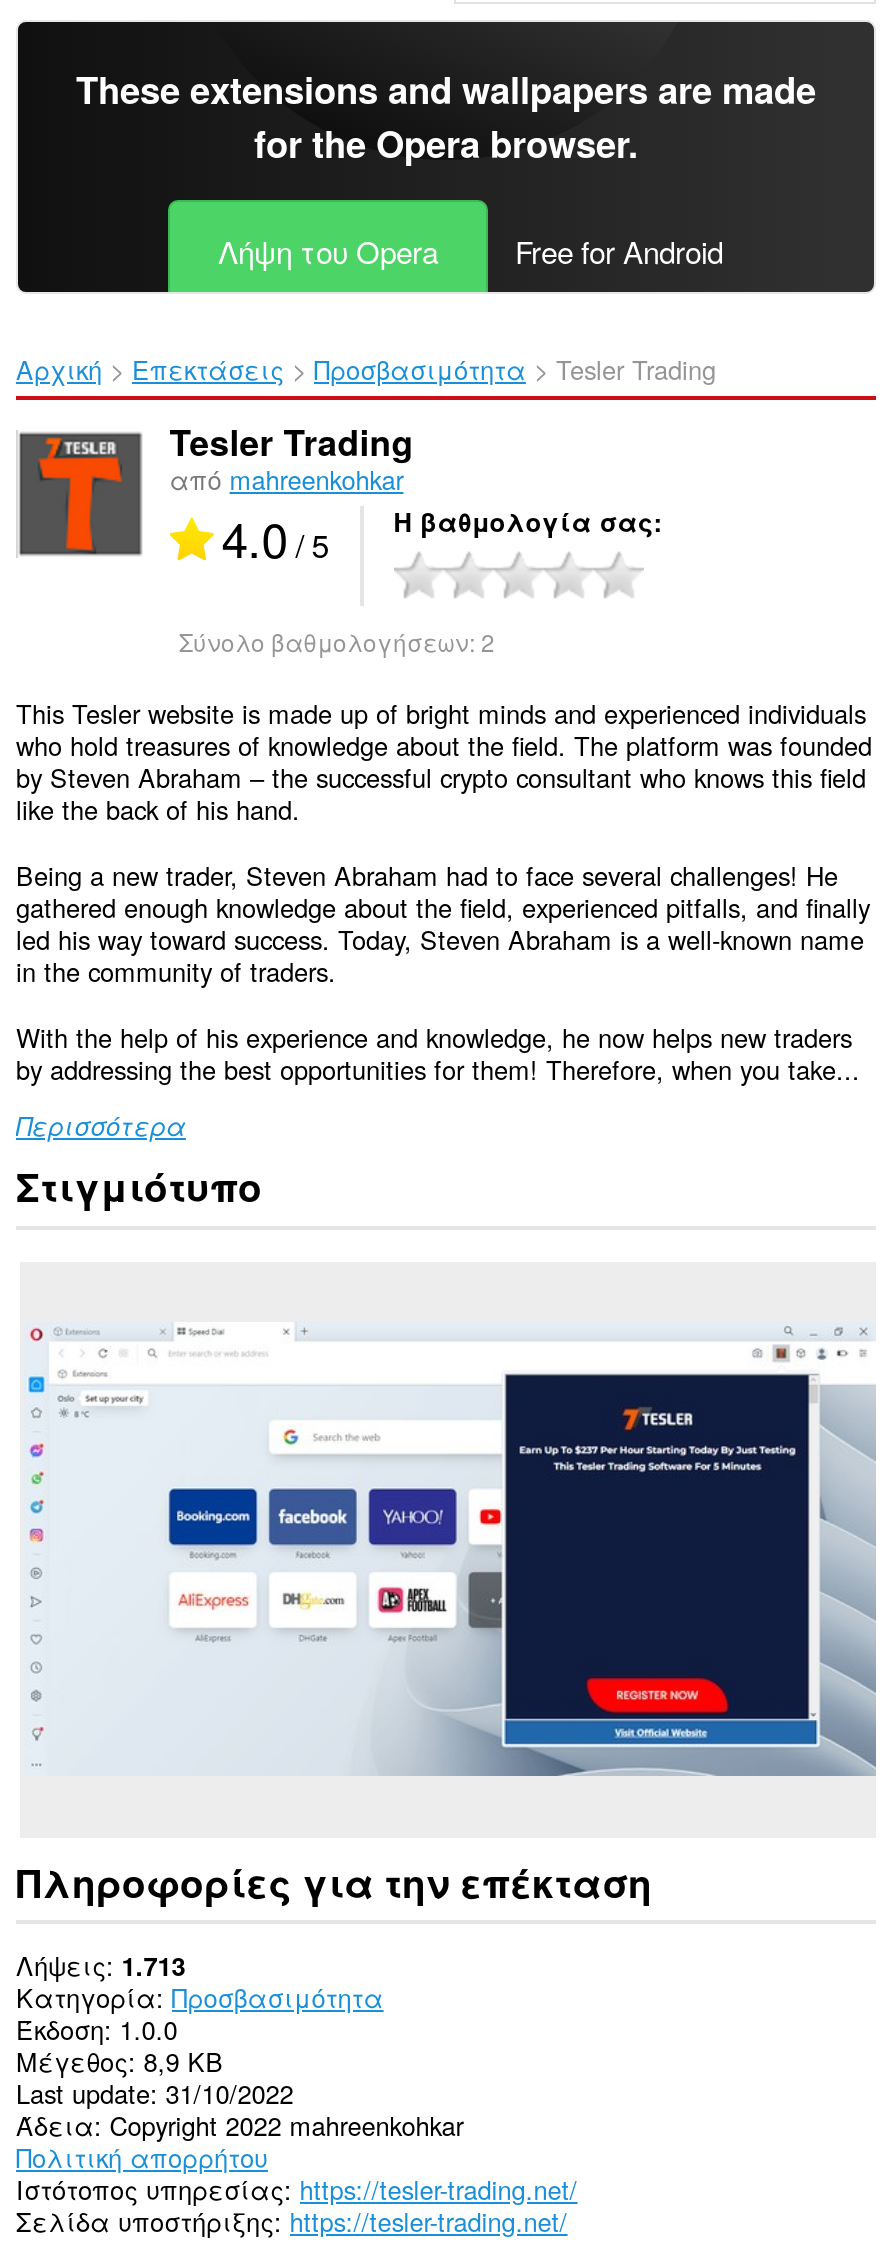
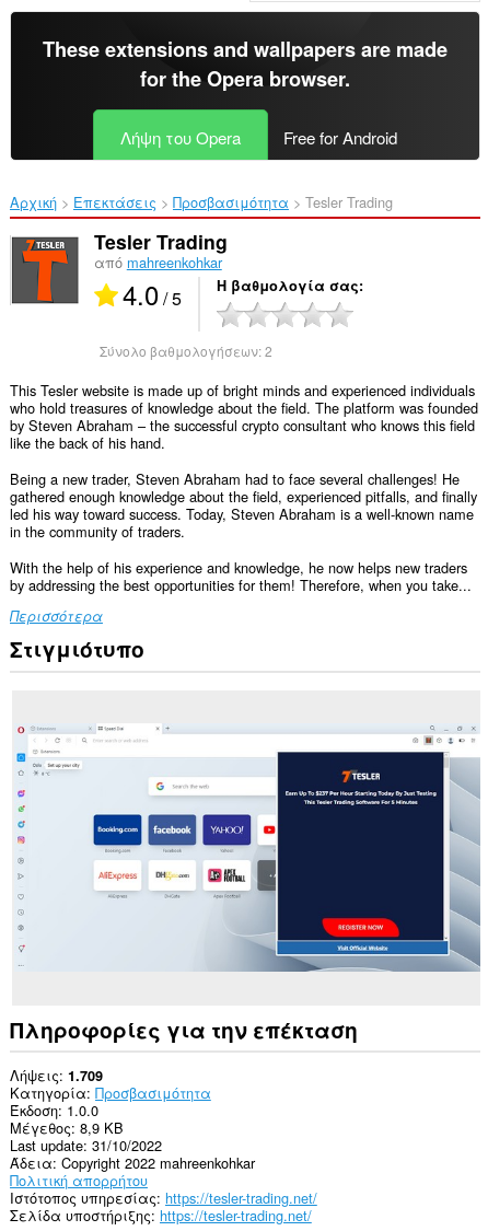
[16,1946,186,1984] Λήψεις 1.713 -> [10,1065,103,1086] Λήψεις 1.709

